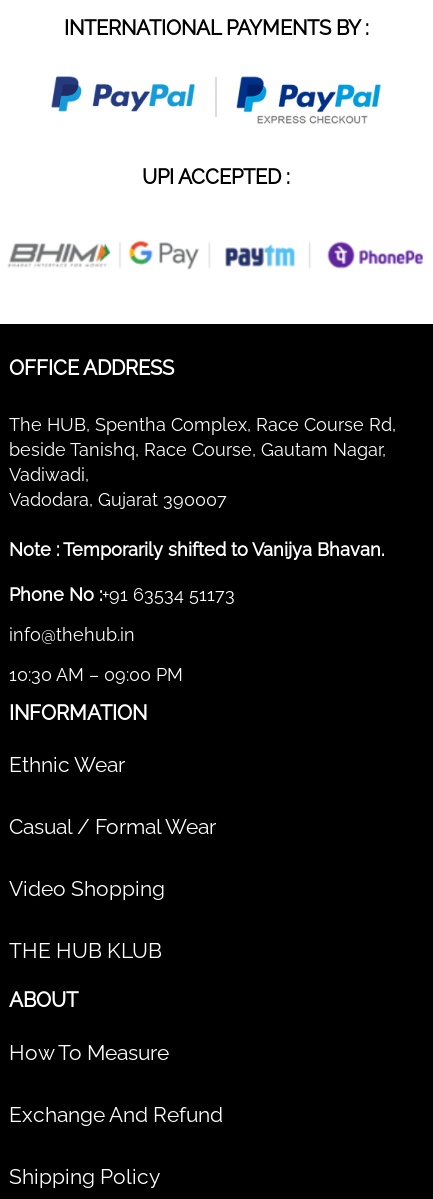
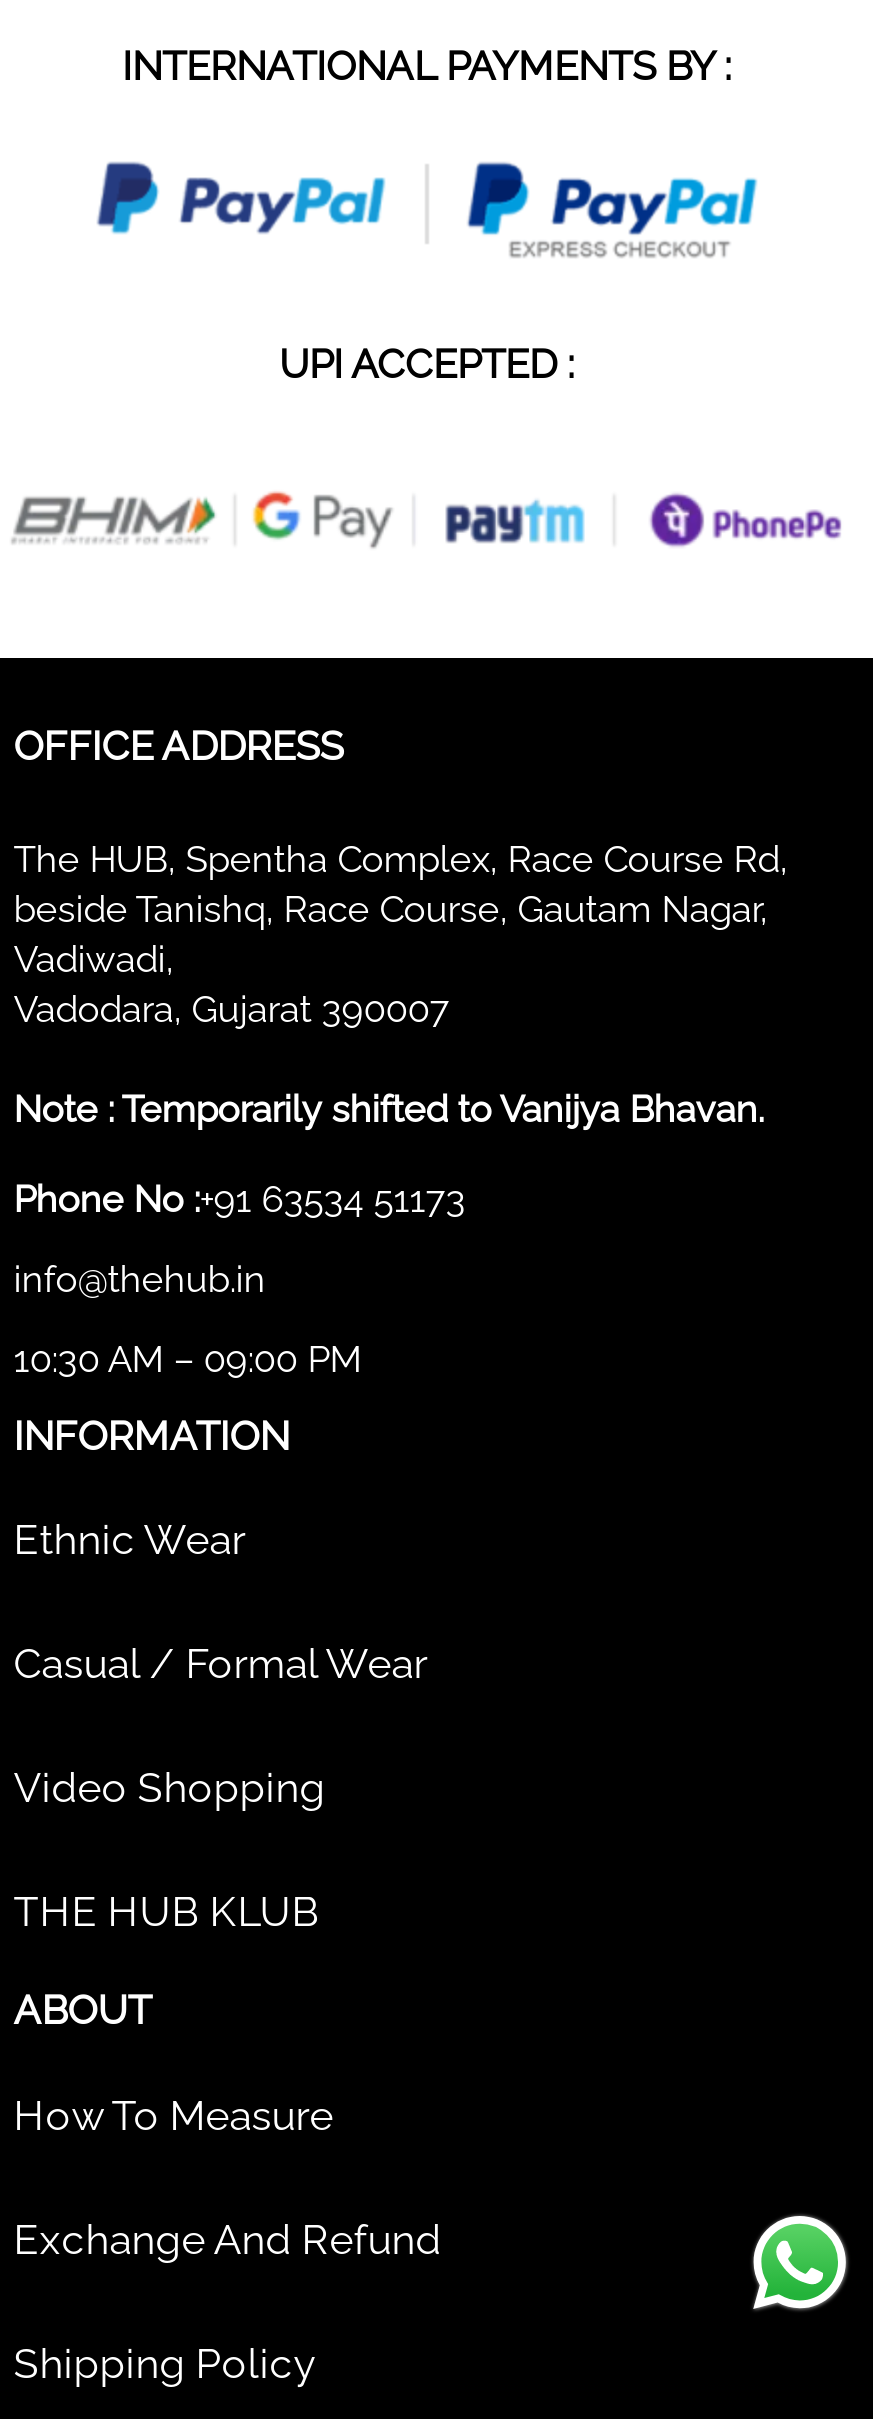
none -> [751,2214,849,2312] [image]

